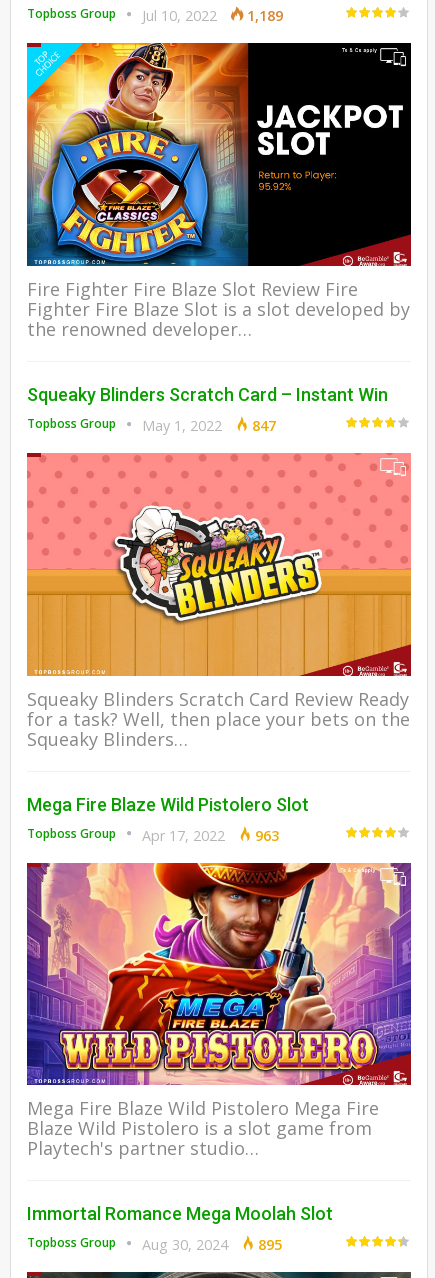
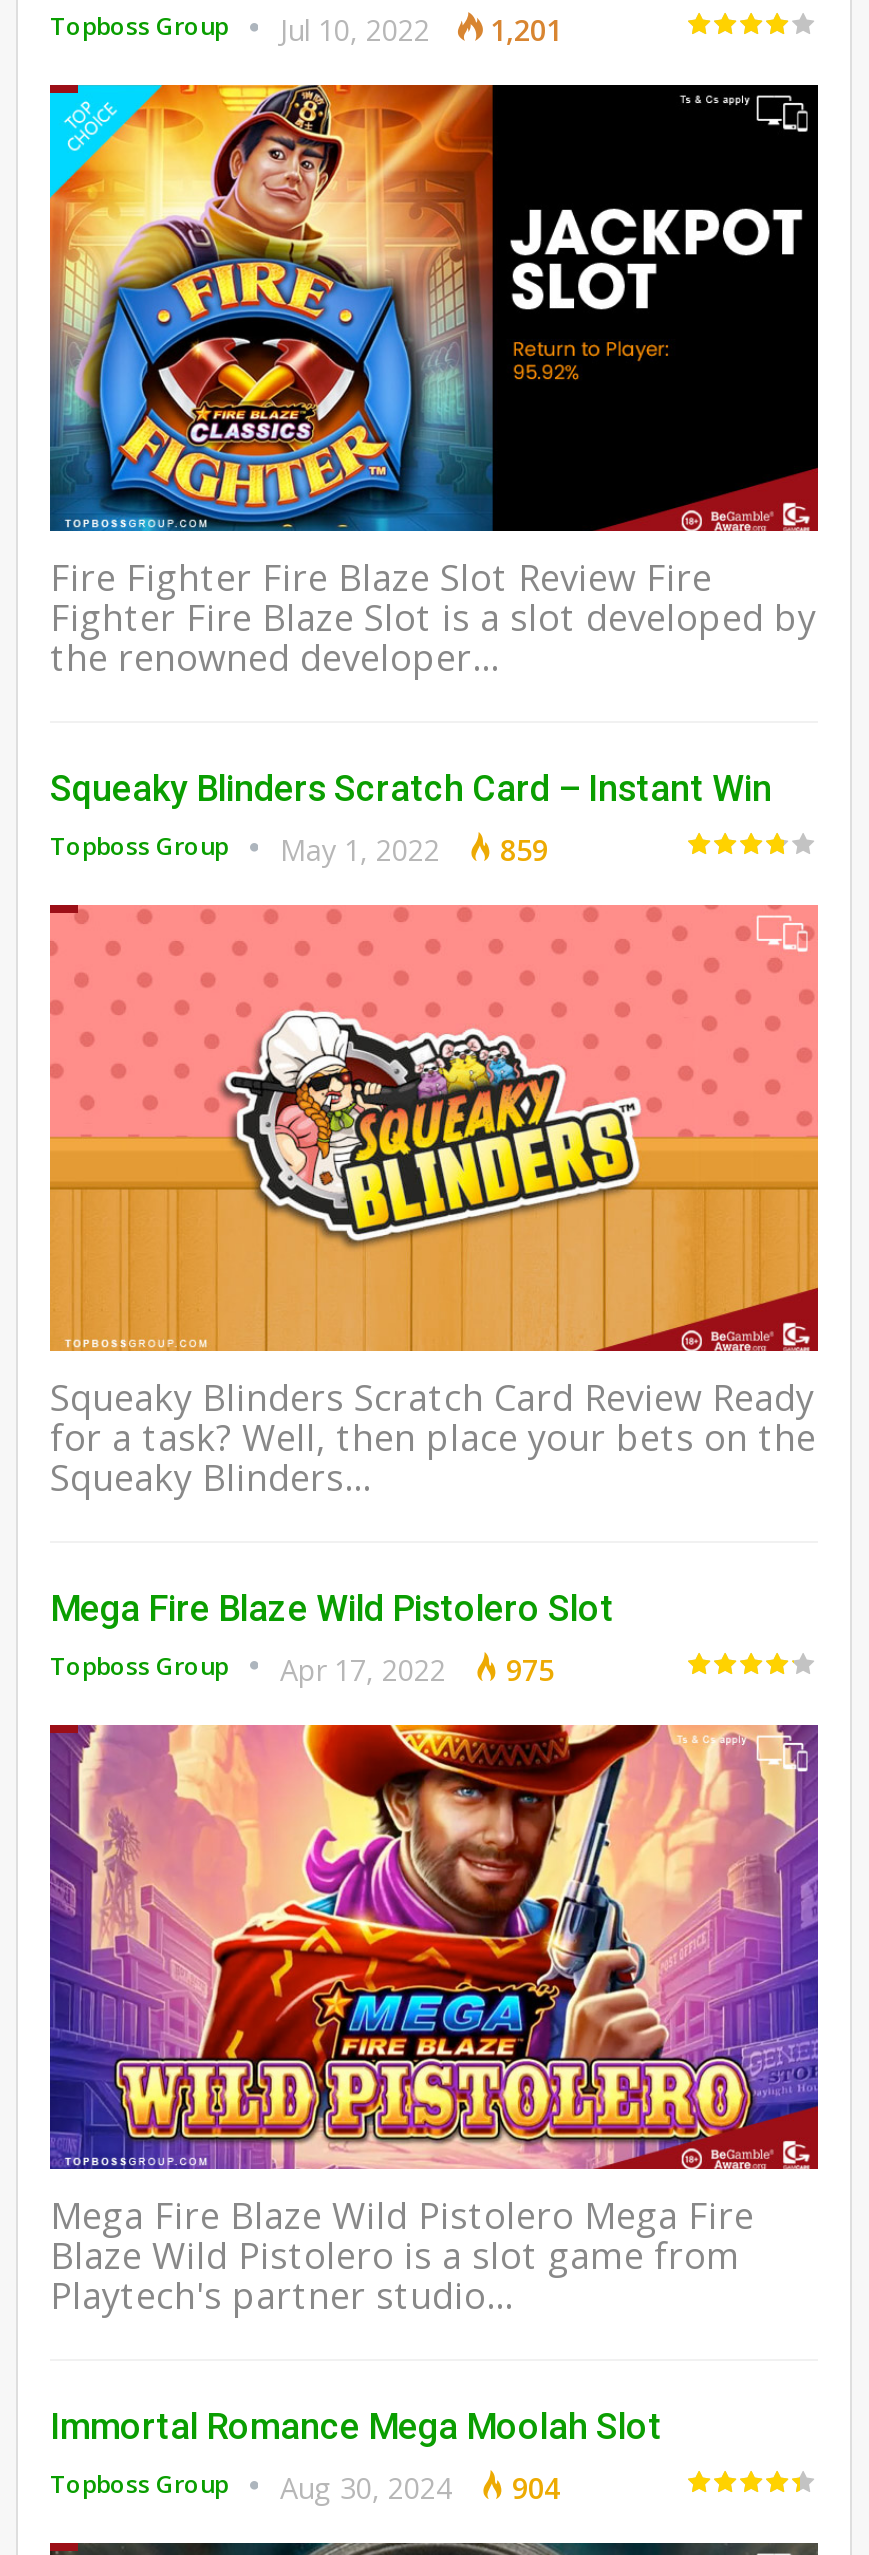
[27,5,283,25] Topboss Group Jul 10, 2022 1,189 -> [50,9,562,49] Topboss Group Jul 10, 2022 1,201
[27,415,276,435] Topboss Group May 1, 2022 847 -> [50,829,548,869] Topboss Group May 1, 2022 859
[27,825,279,845] Topboss Group Apr 17, 2022 963 -> [50,1648,554,1688] Topboss Group Apr 17, 2022 975
[27,1234,282,1254] Topboss Group Aug 30, 2024 895 -> [50,2468,560,2508] Topboss Group Aug 30, 2024 904

